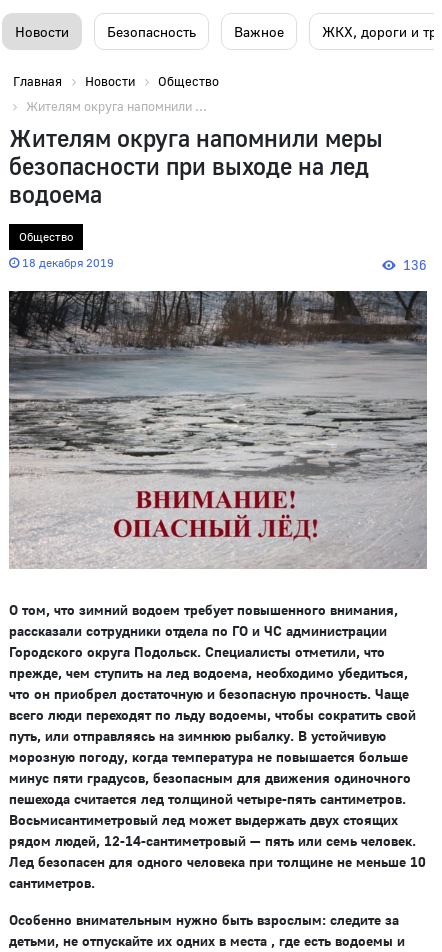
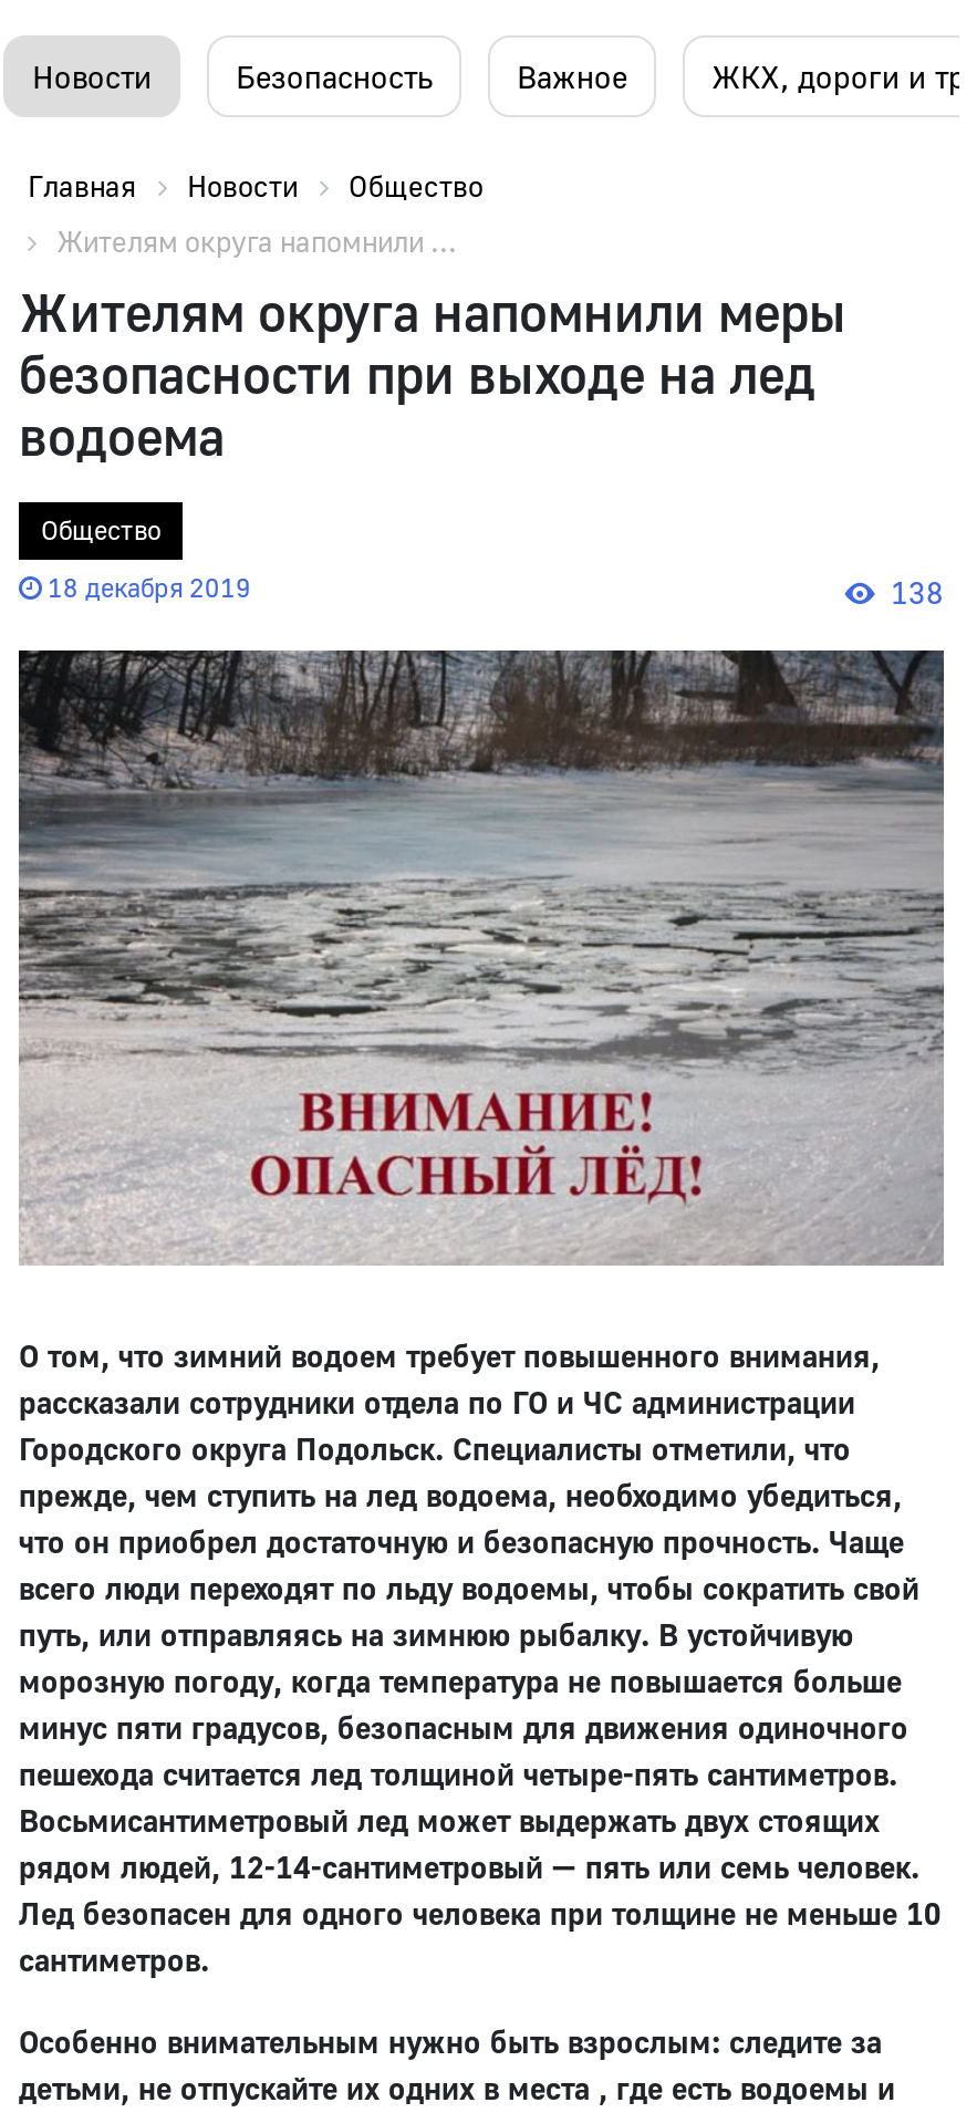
[399,255,427,272] 136 -> [882,572,944,610] 138

